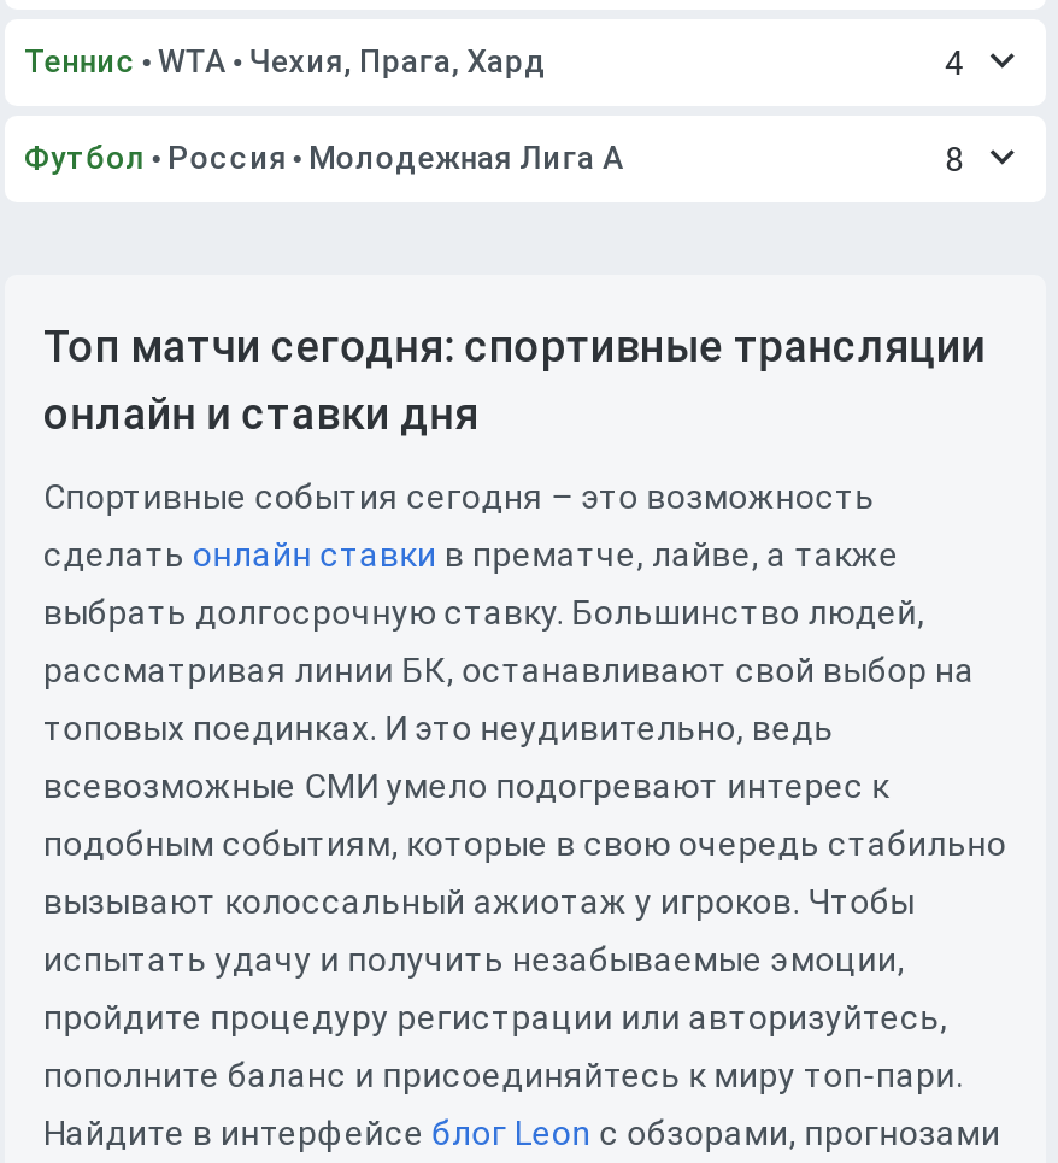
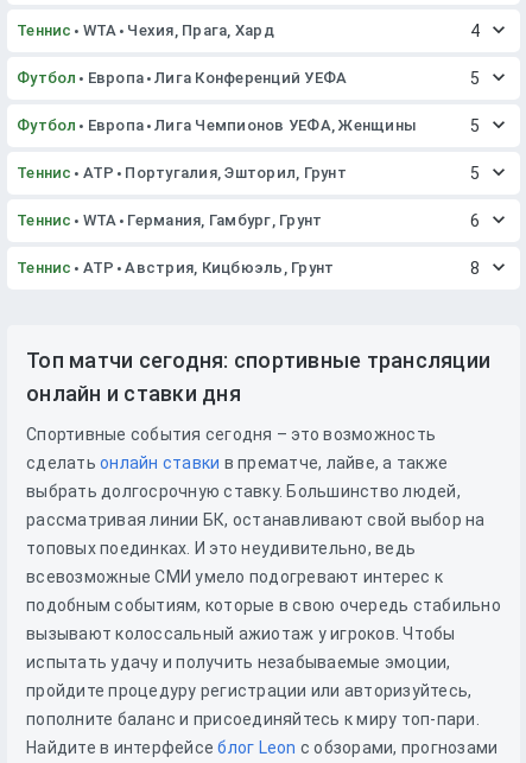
[24,140,625,176] Футбол Россия Молодежная Лига А -> [17,69,480,276] Футбол Европа Лига Конференций УЕФА | 5 | Футбол Европа Лига Чемпионов УЕФА, Женщины | 5 | Теннис ATP Португалия, Эшторил, Грунт | 5 | Теннис WTA Германия, Гамбург, Грунт | 6 | Теннис ATP Австрия, Кицбюэль, Грунт

